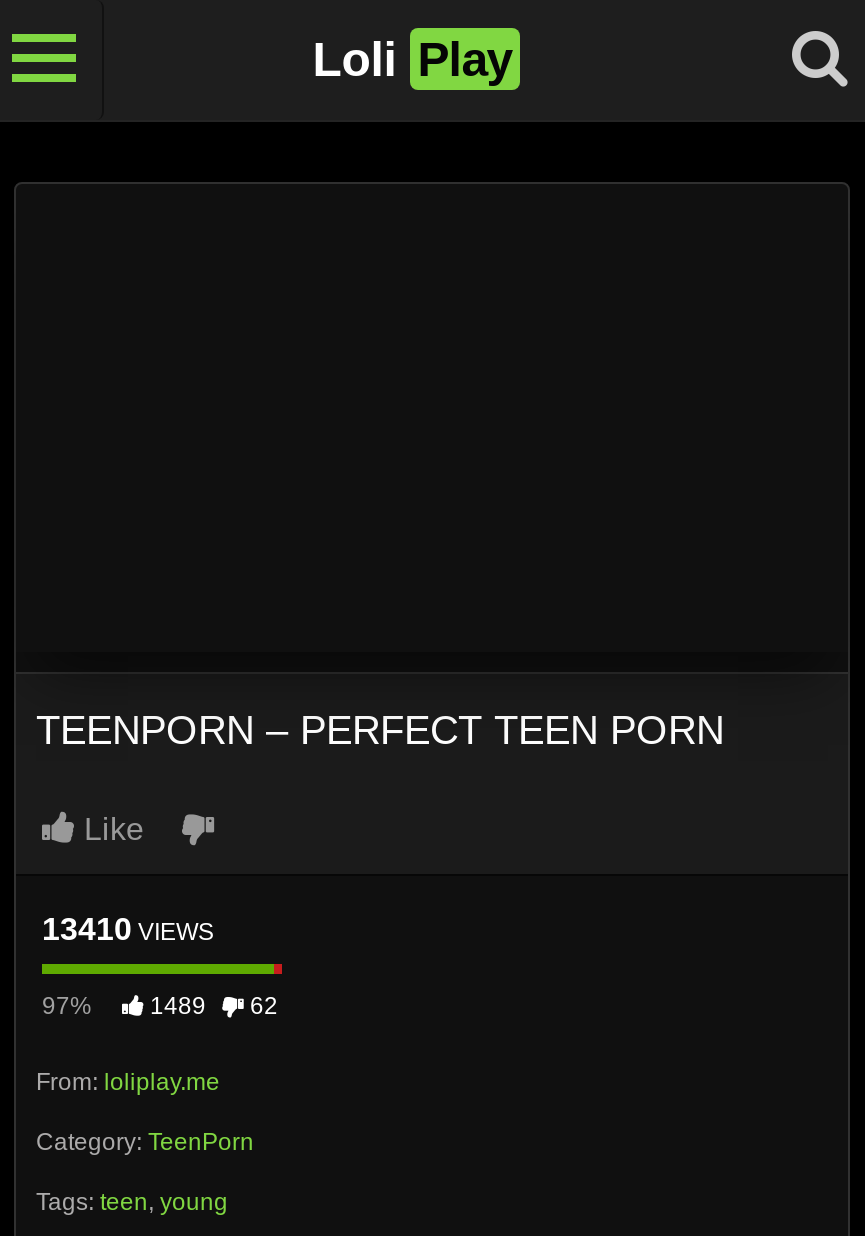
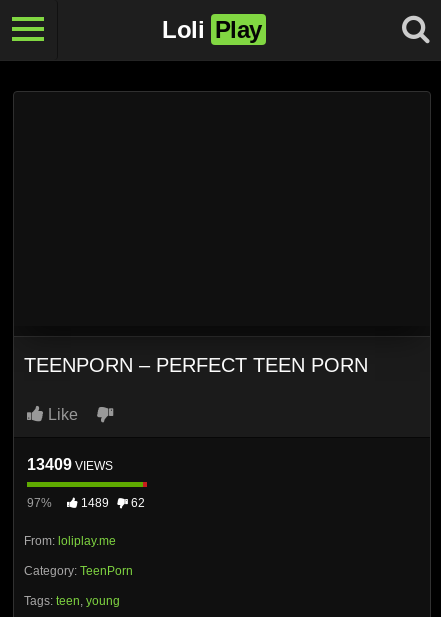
[42,912,214,946] 13410 VIEWS -> [27,456,113,473] 13409 VIEWS

